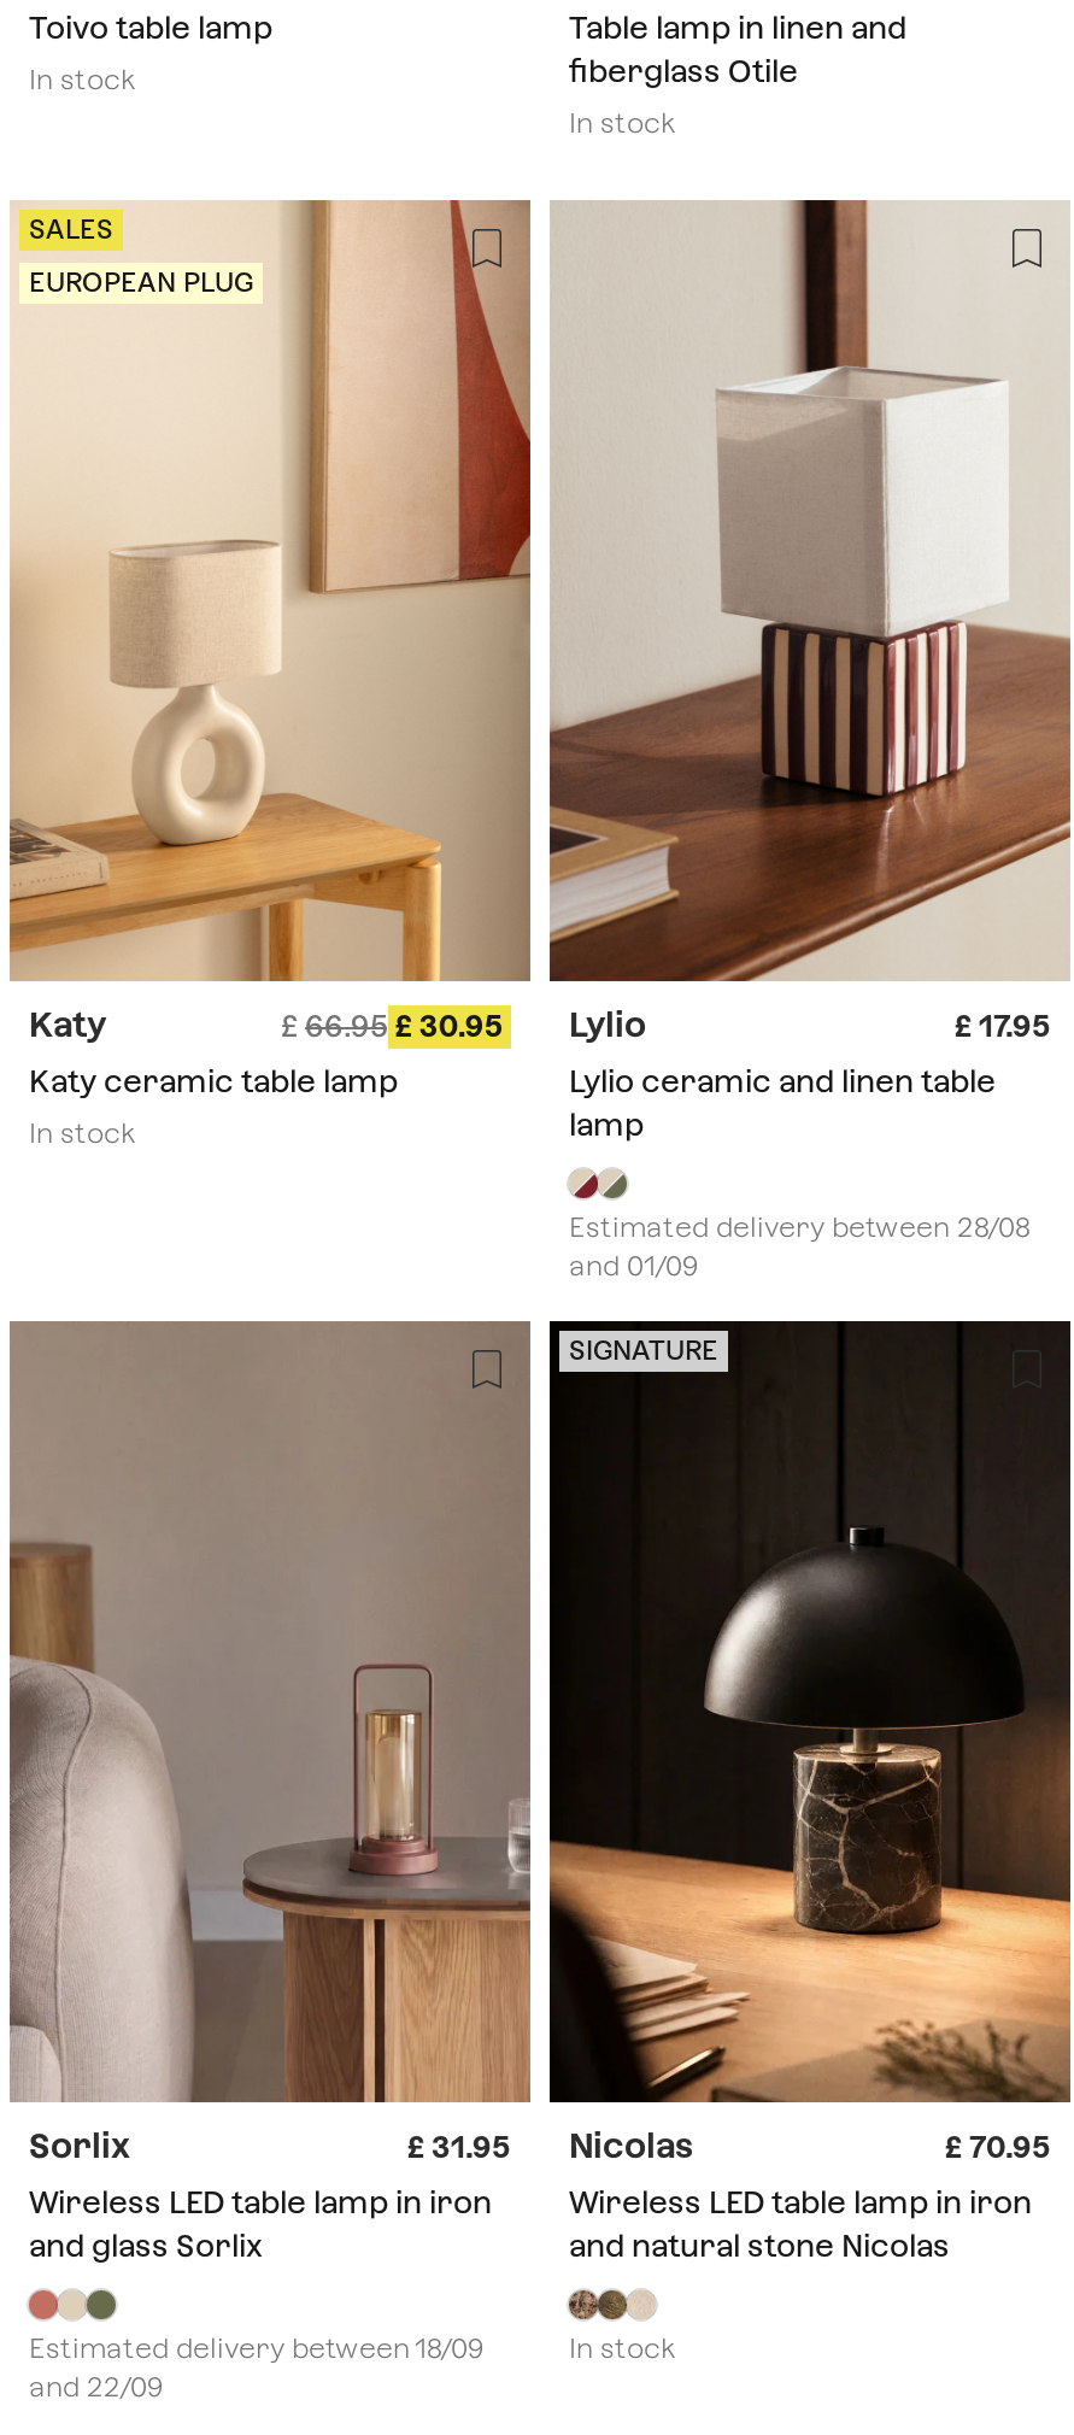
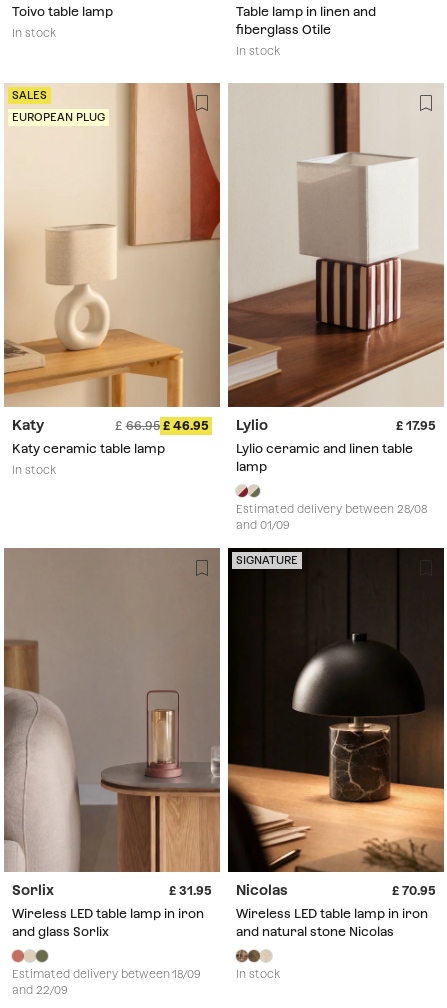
[305,1006,646,1044] 66.95 30.95 Lylio -> [125,417,268,433] 66.95 46.95 Lylio

